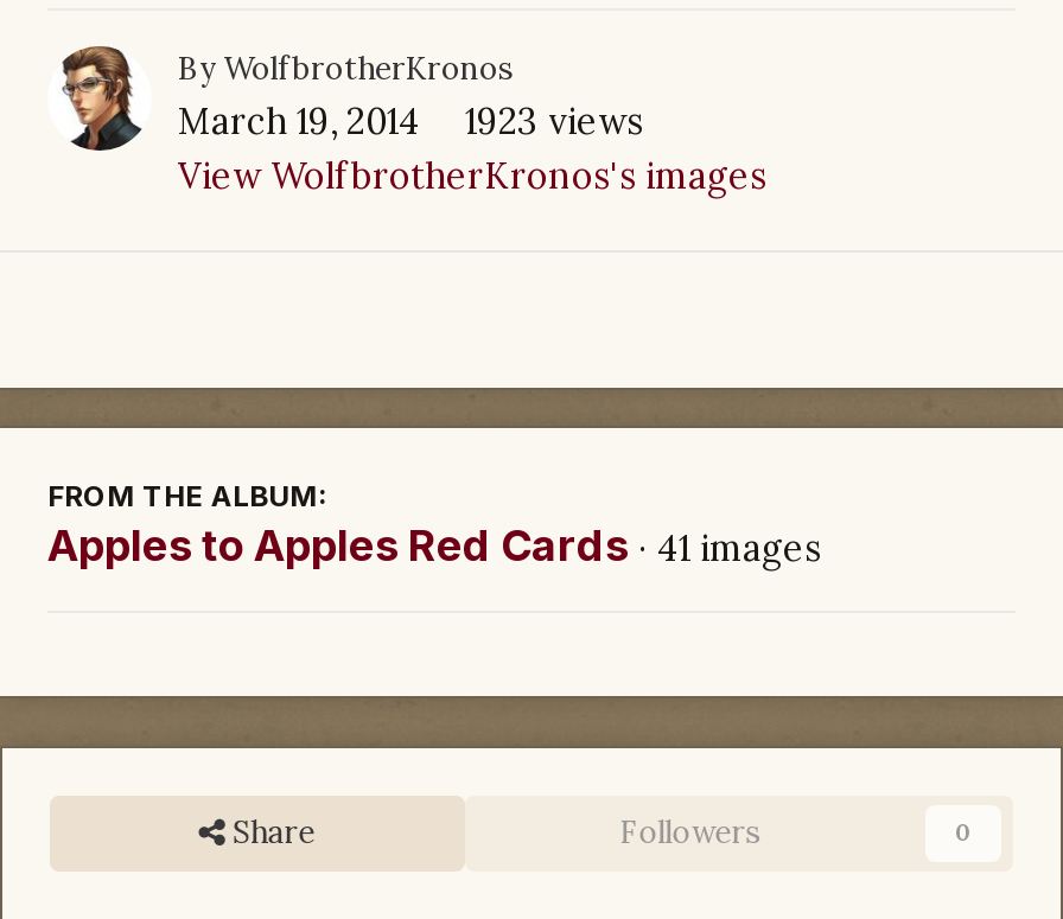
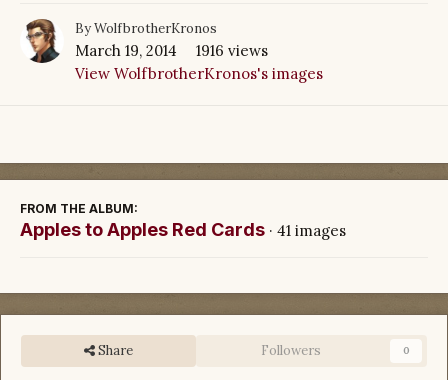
[178,97,643,142] March 19, 2014 1923 views -> [75,40,268,59] March 19, 2014 1916 views

